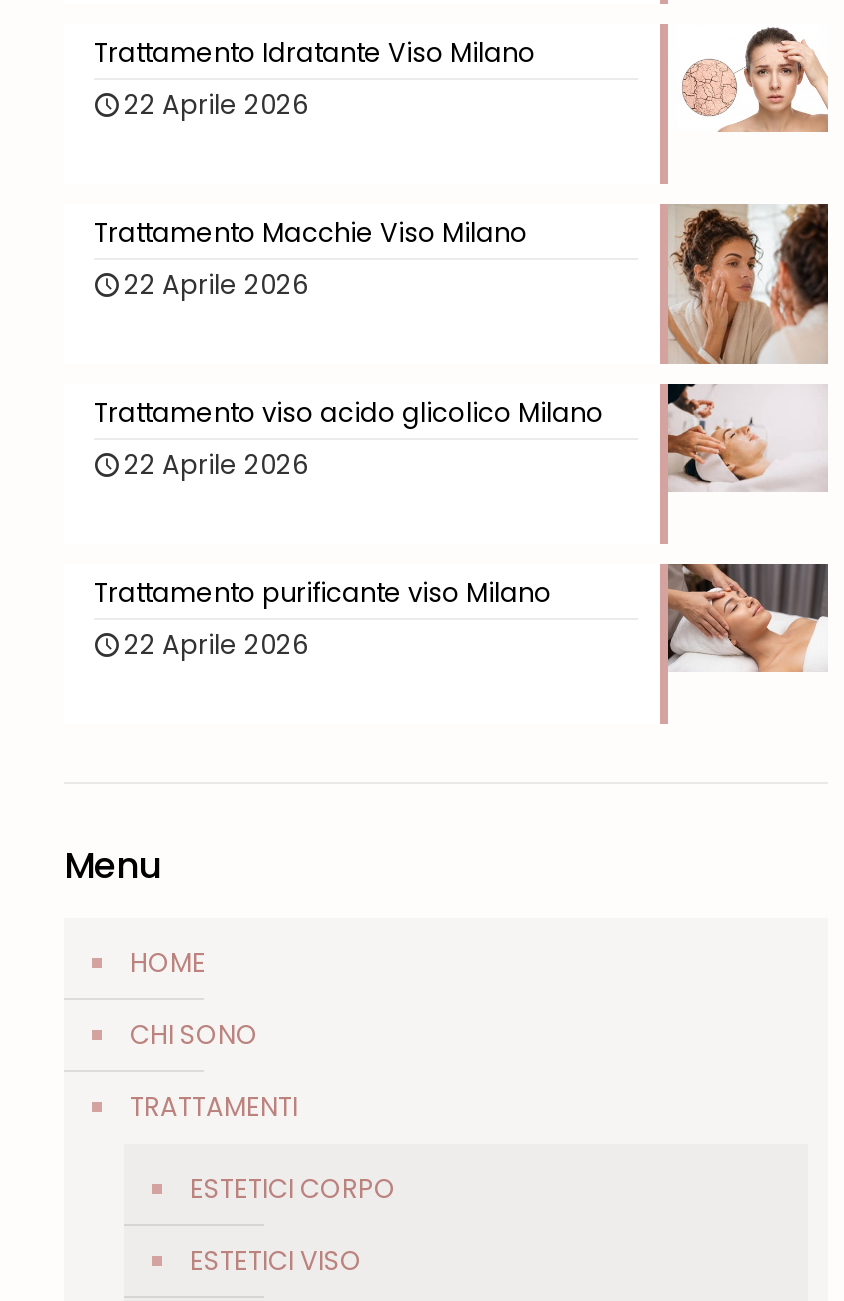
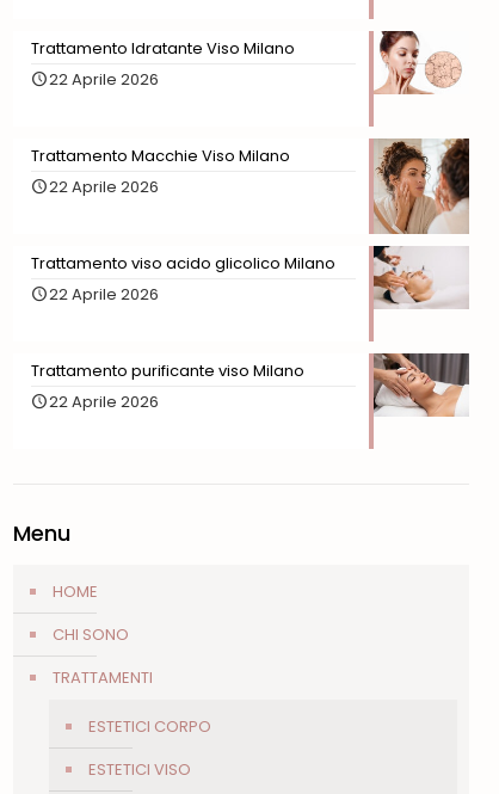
[668,25,830,135] [image] -> [374,30,469,96] [image]

